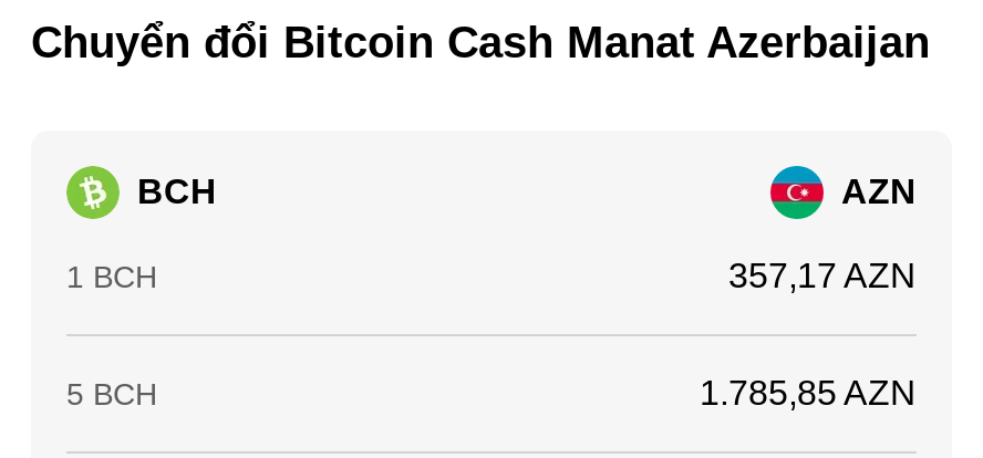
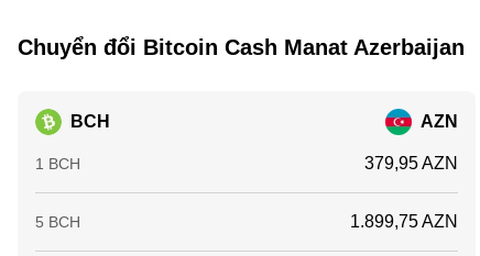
[728,257,917,294] 357,17 AZN -> [364,154,458,172] 379,95 AZN
[700,374,917,412] 1.785,85 AZN -> [350,212,458,231] 1.899,75 AZN

